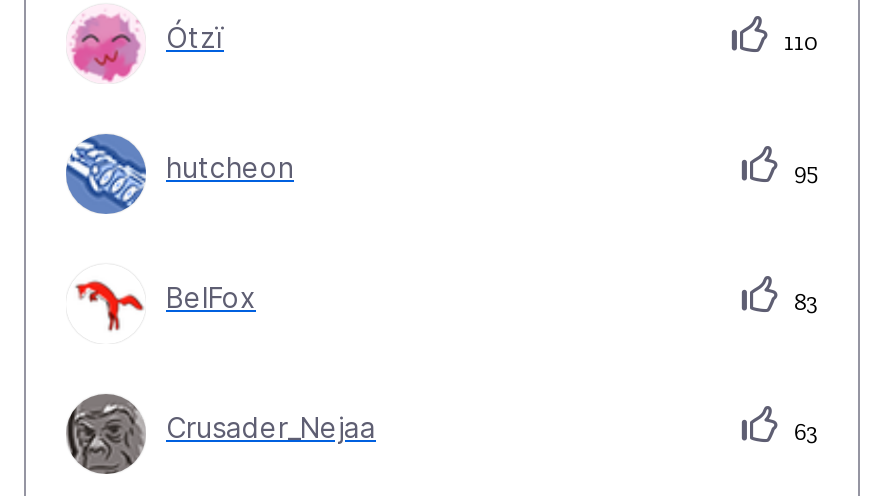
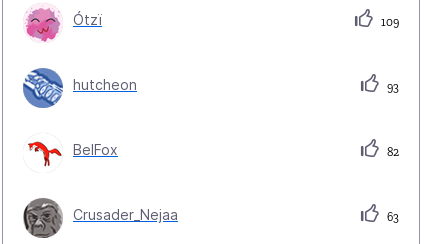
[778,28,818,56] 110 -> [378,15,399,29] 109
[788,158,818,186] 95 -> [384,80,399,94] 93
[788,288,818,316] 83 -> [384,145,399,159] 82

